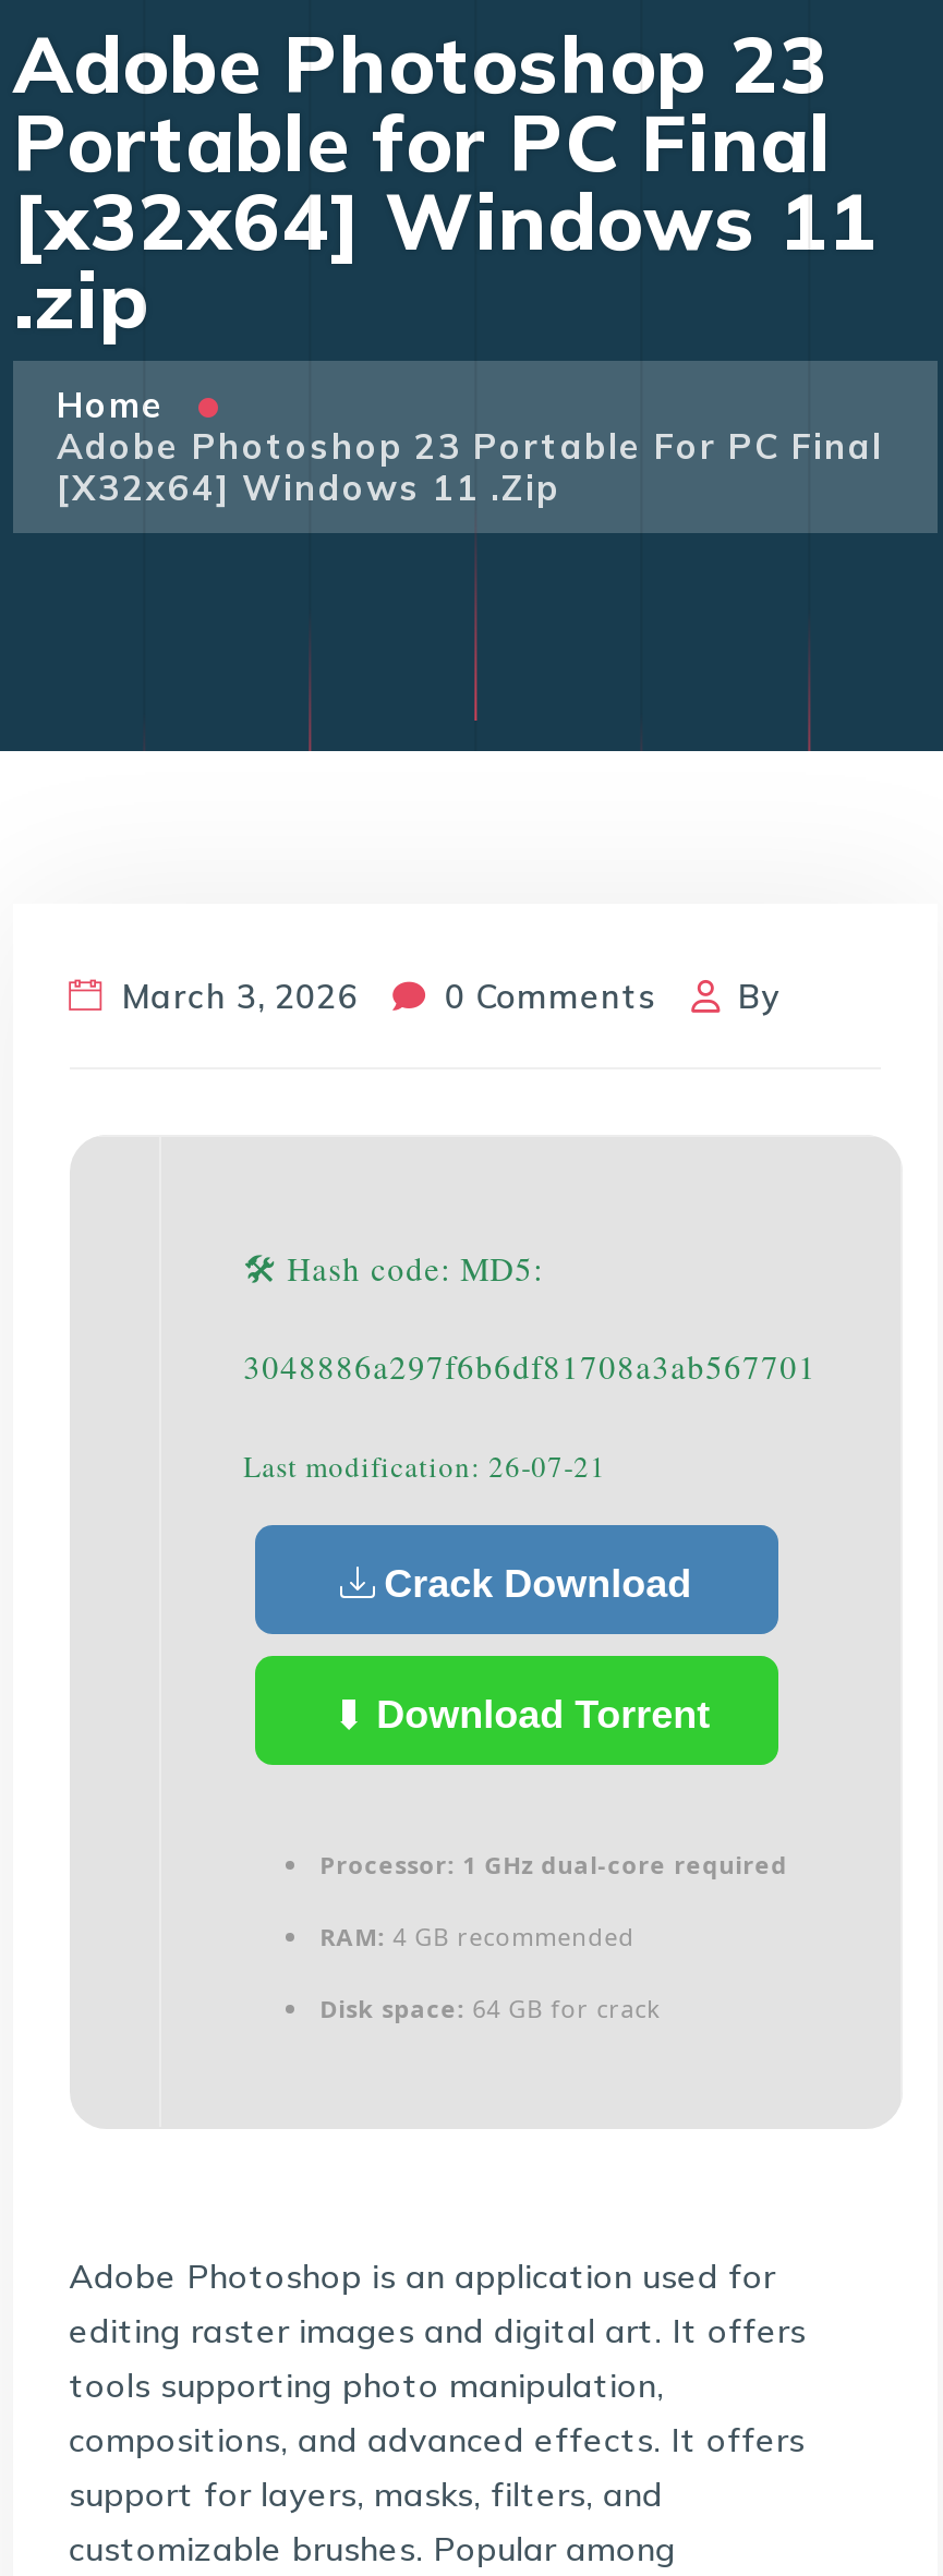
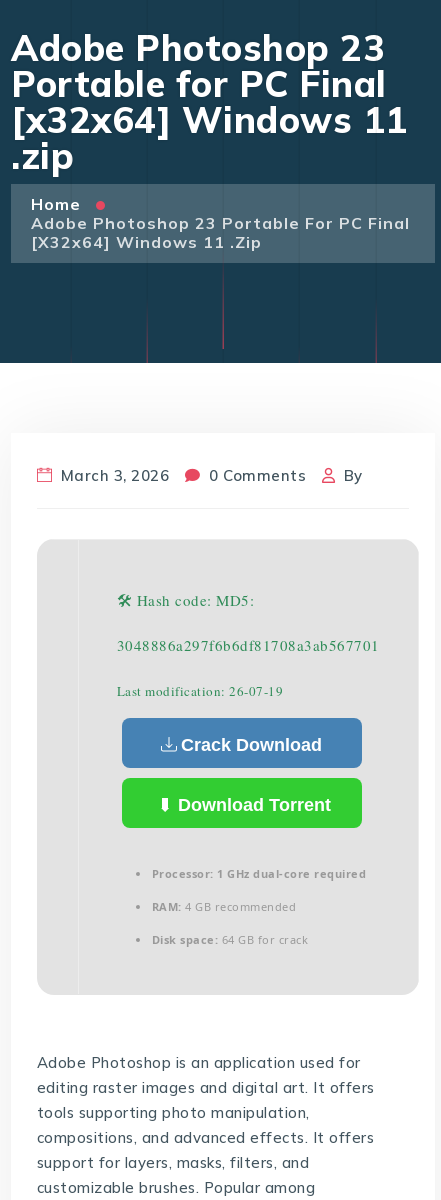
[243,1447,606,1486] Last modification: 26-07-21 -> [117,682,283,700] Last modification: 26-07-19

